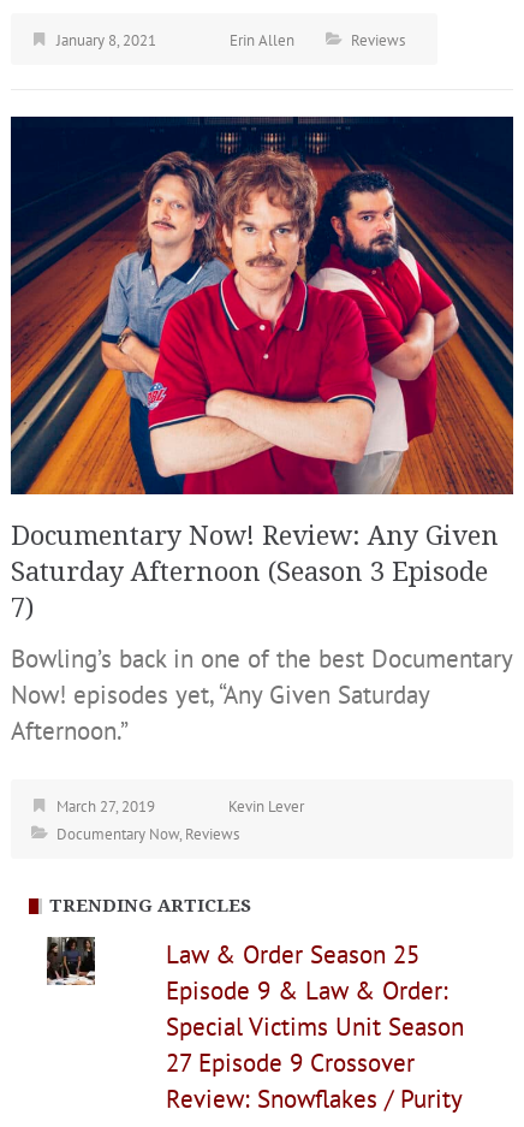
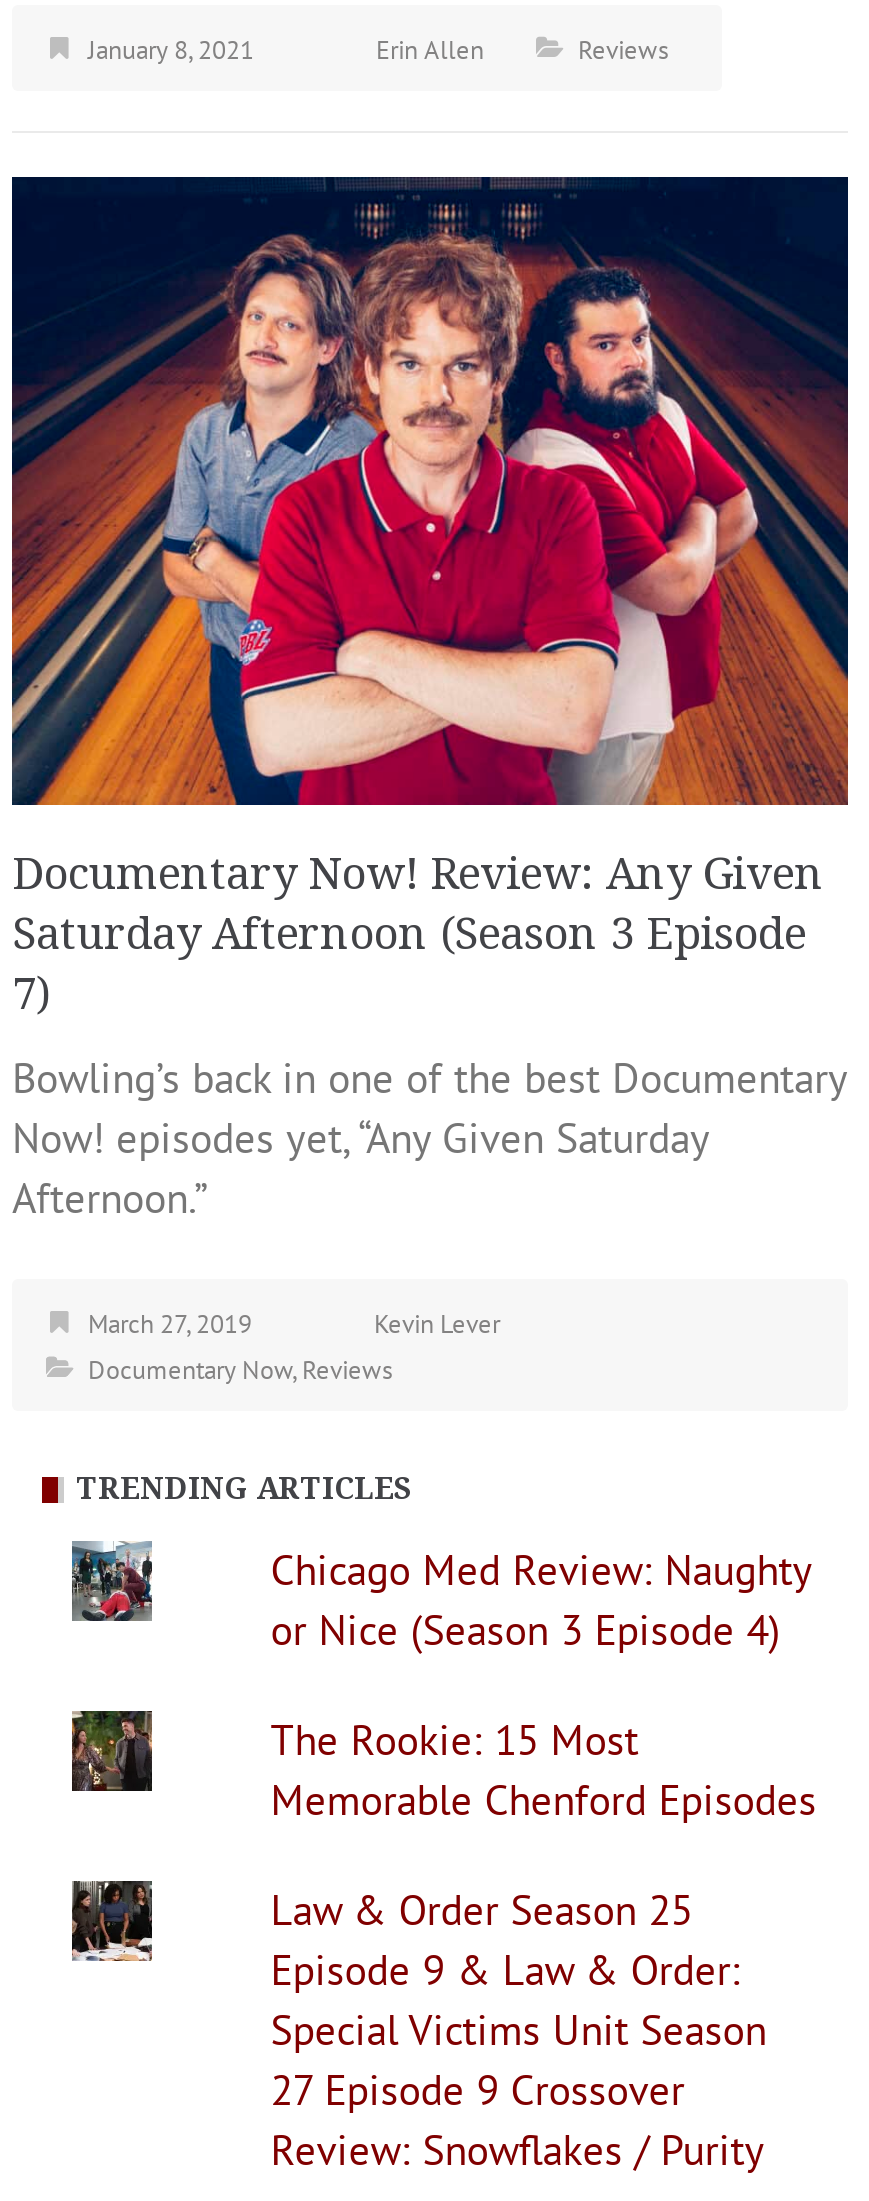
none -> [70,1710,154,1794] [image]
none -> [72,1540,152,1624] [image]
none -> [270,1542,816,1826] Chicago Med Review: Naughty | or Nice (Season 3 Episode 4) | The Rookie: 15 Most | Memorable Chenford Episodes

